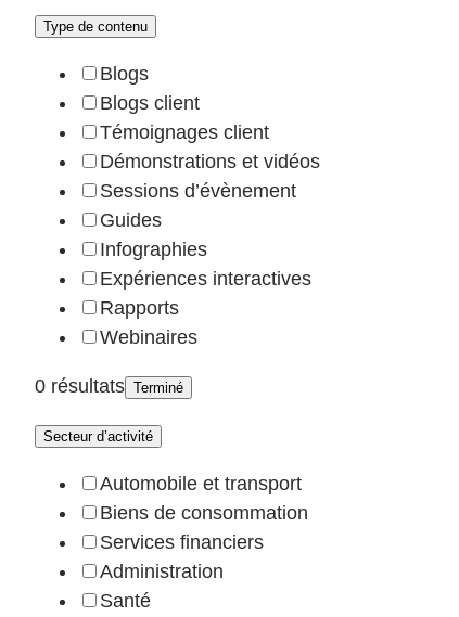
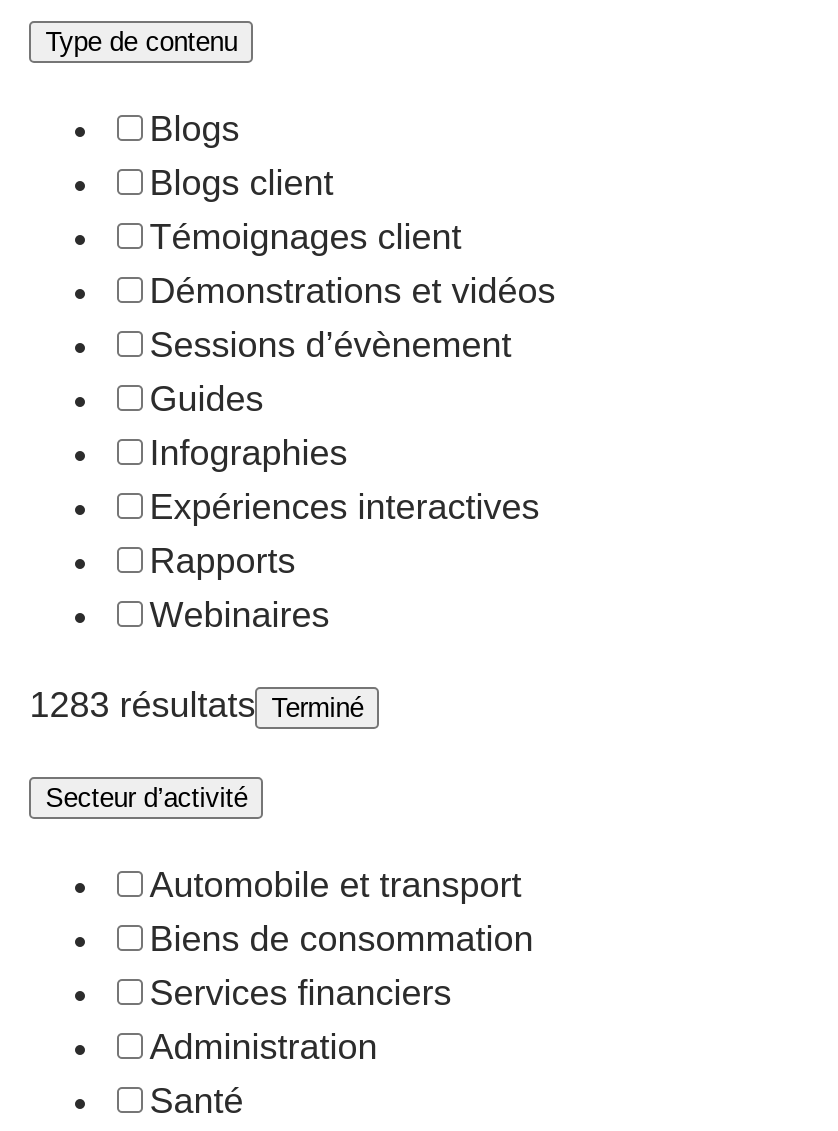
[35,375,184,397] 0 résultats Terminé -> [29,685,363,725] 1283 résultats Terminé

